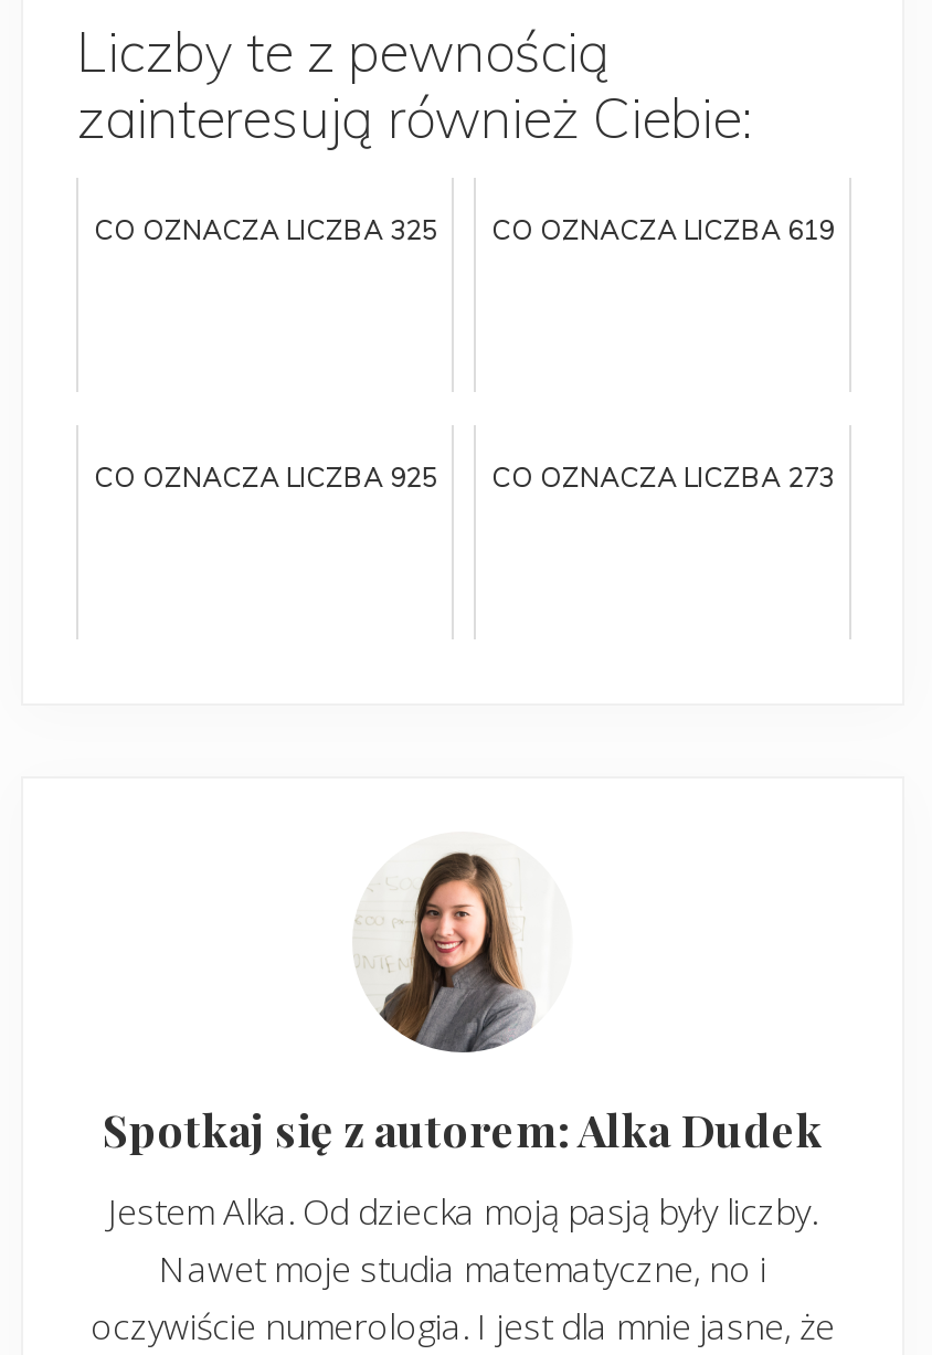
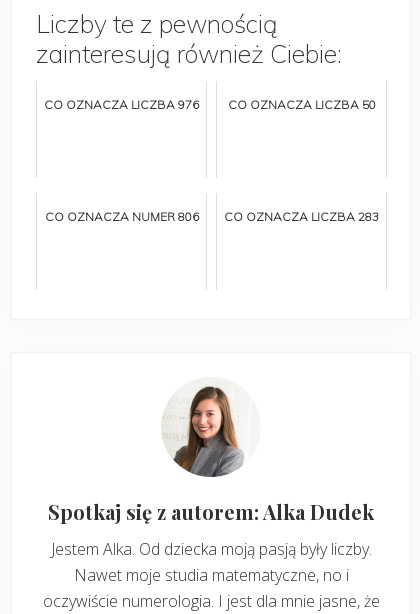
[94,212,436,245] CO OZNACZA LICZBA 325 -> [44,96,199,111] CO OZNACZA LICZBA 976
[491,212,834,245] CO OZNACZA LICZBA 619 -> [227,96,375,111] CO OZNACZA LICZBA 50
[94,459,436,493] CO OZNACZA LICZBA 925 -> [44,208,198,223] CO OZNACZA NUMER 806
[491,459,834,493] CO OZNACZA LICZBA 273 -> [224,208,379,223] CO OZNACZA LICZBA 283

